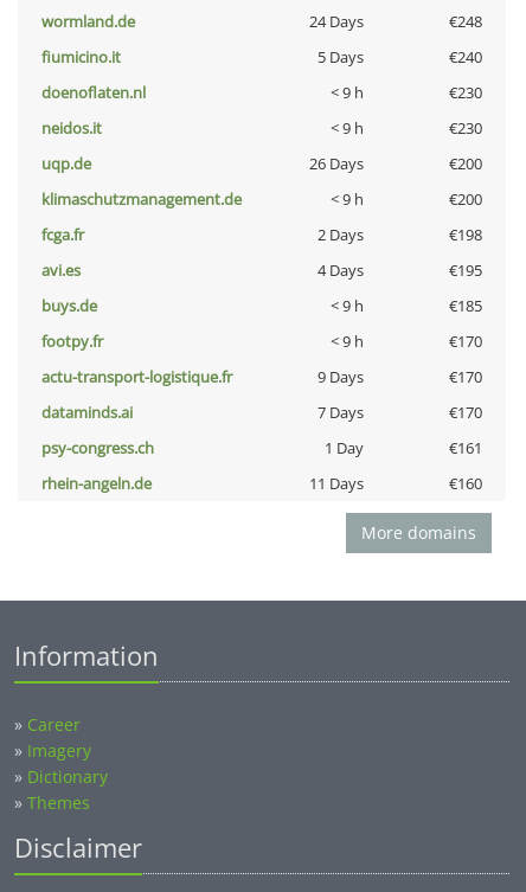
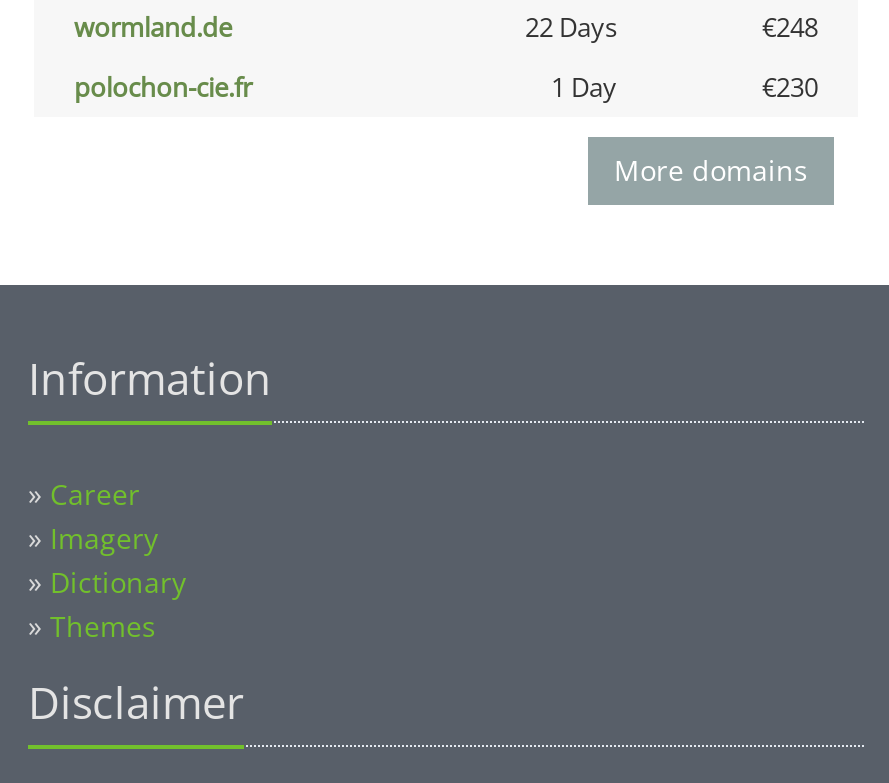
[309,11,363,32] 24 Days -> [525,9,617,45] 22 Days
[41,46,482,103] fiumicino.it | 5 Days | €240 | doenoflaten.nl | < 9 h -> [74,69,617,105] polochon-cie.fr | 1 Day
[41,117,482,494] neidos.it | < 9 h | €230 | uqp.de | 26 Days | €200 | klimaschutzmanagement.de | < 9 h | €200 | fcga.fr | 2 Days | €198 | avi.es | 4 Days | €195 | buys.de | < 9 h | €185 | footpy.fr | < 9 h | €170 | actu-transport-logistique.fr | 9 Days | €170 | dataminds.ai | 7 Days | €170 | psy-congress.ch | 1 Day | €161 | rhein-angeln.de | 11 Days | €160 -> none

